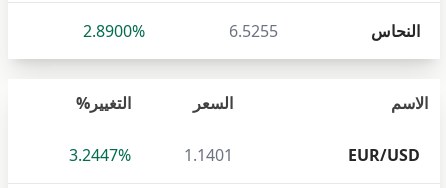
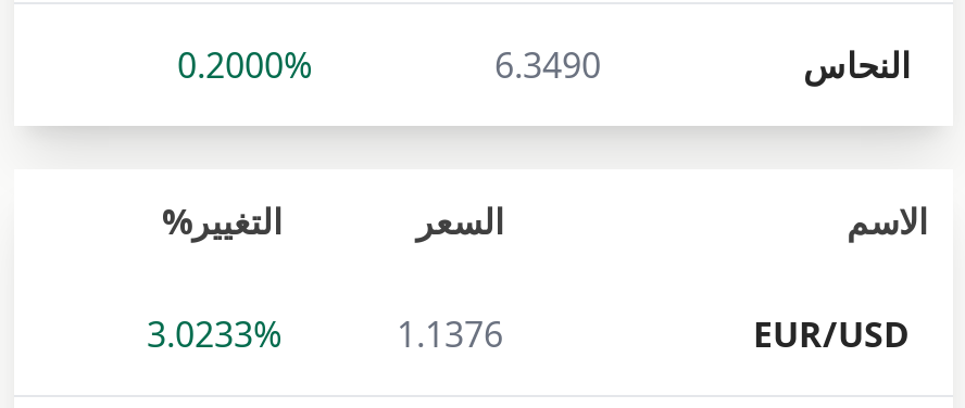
[83,20,145,42] 2.8900% -> [177,41,312,88] 0.2000%
[229,20,278,42] 6.5255 -> [494,41,601,88] 6.3490
[69,144,131,166] 3.2447% -> [147,310,281,357] 3.0233%
[184,144,233,166] 1.1401 -> [397,310,503,357] 1.1376

